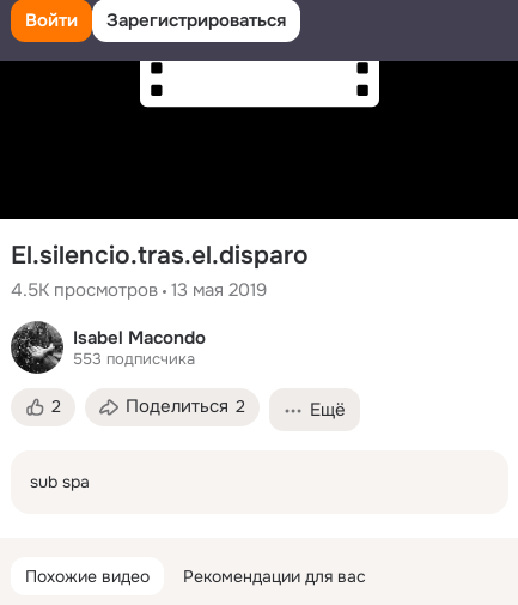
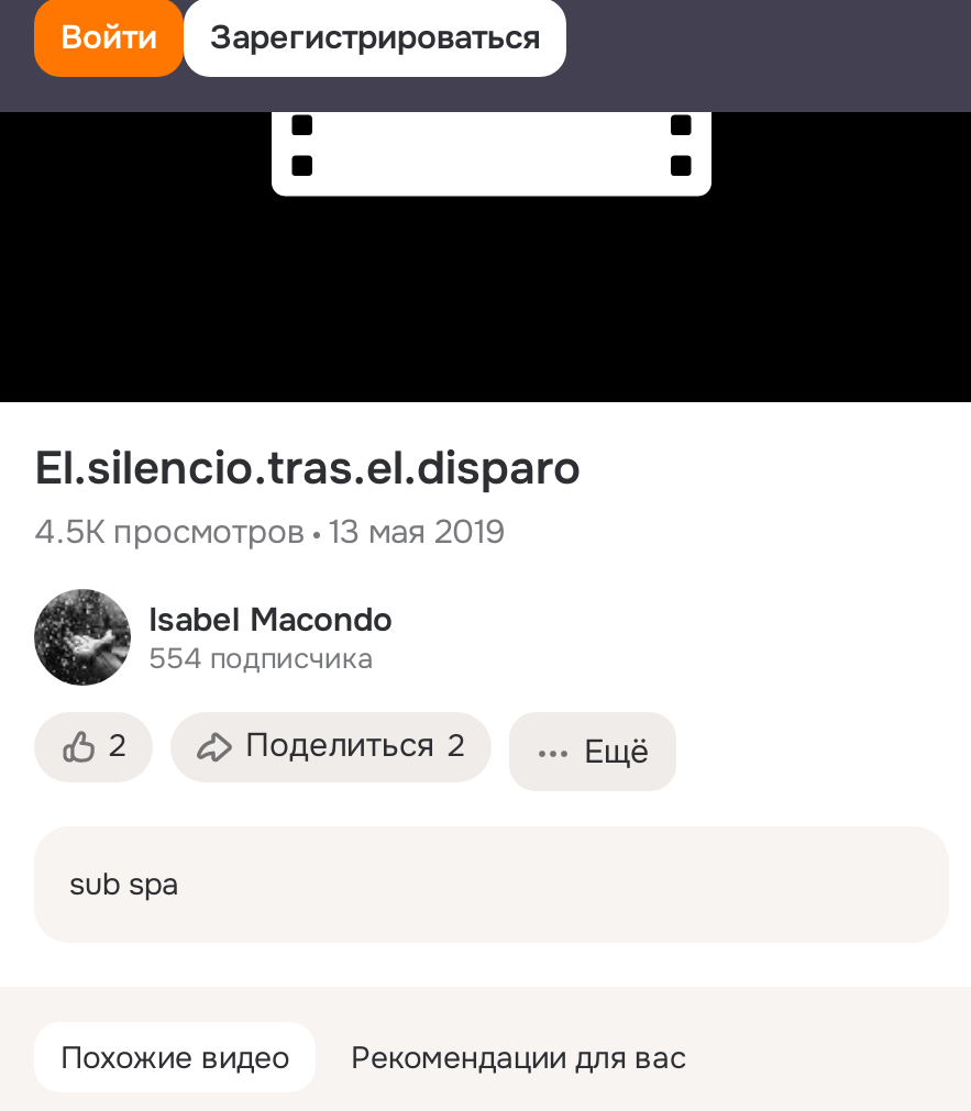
[73,349,195,369] 553 подписчика -> [148,640,373,677] 554 подписчика

